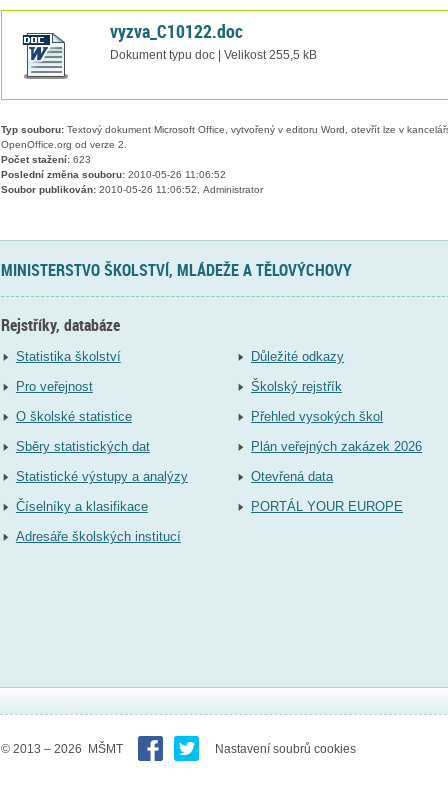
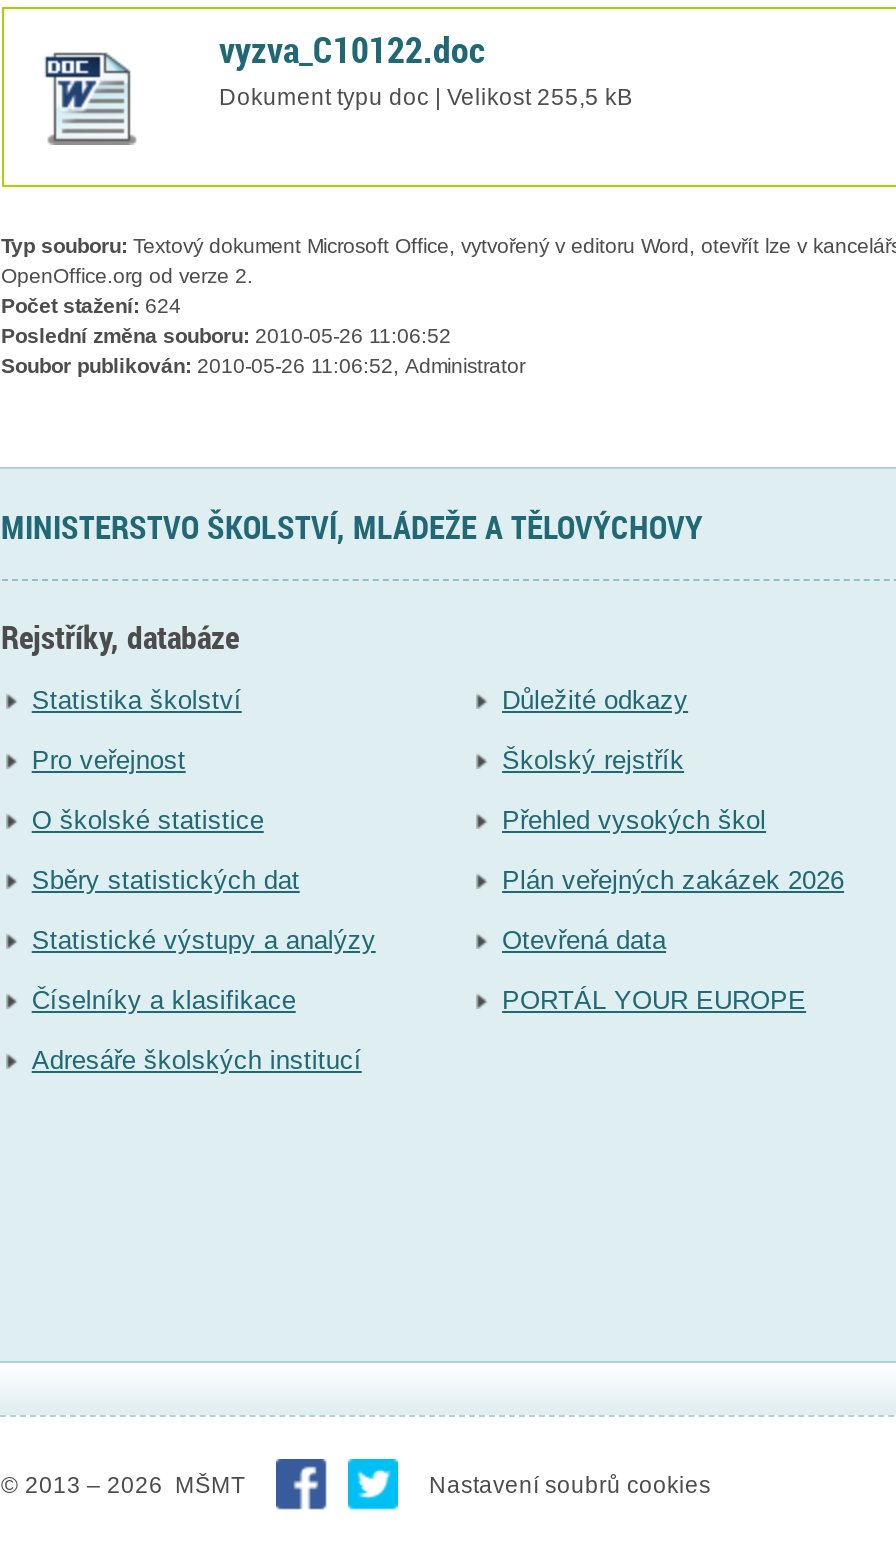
[0,154,90,165] Počet stažení: 623 -> [1,296,181,318] Počet stažení: 624

